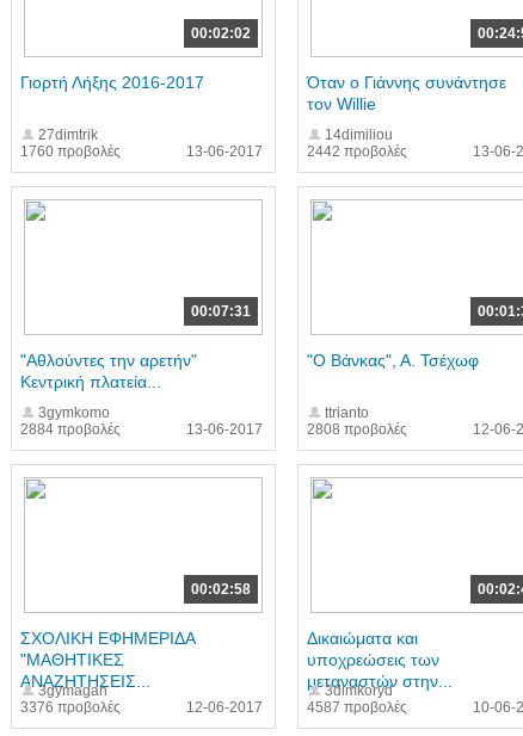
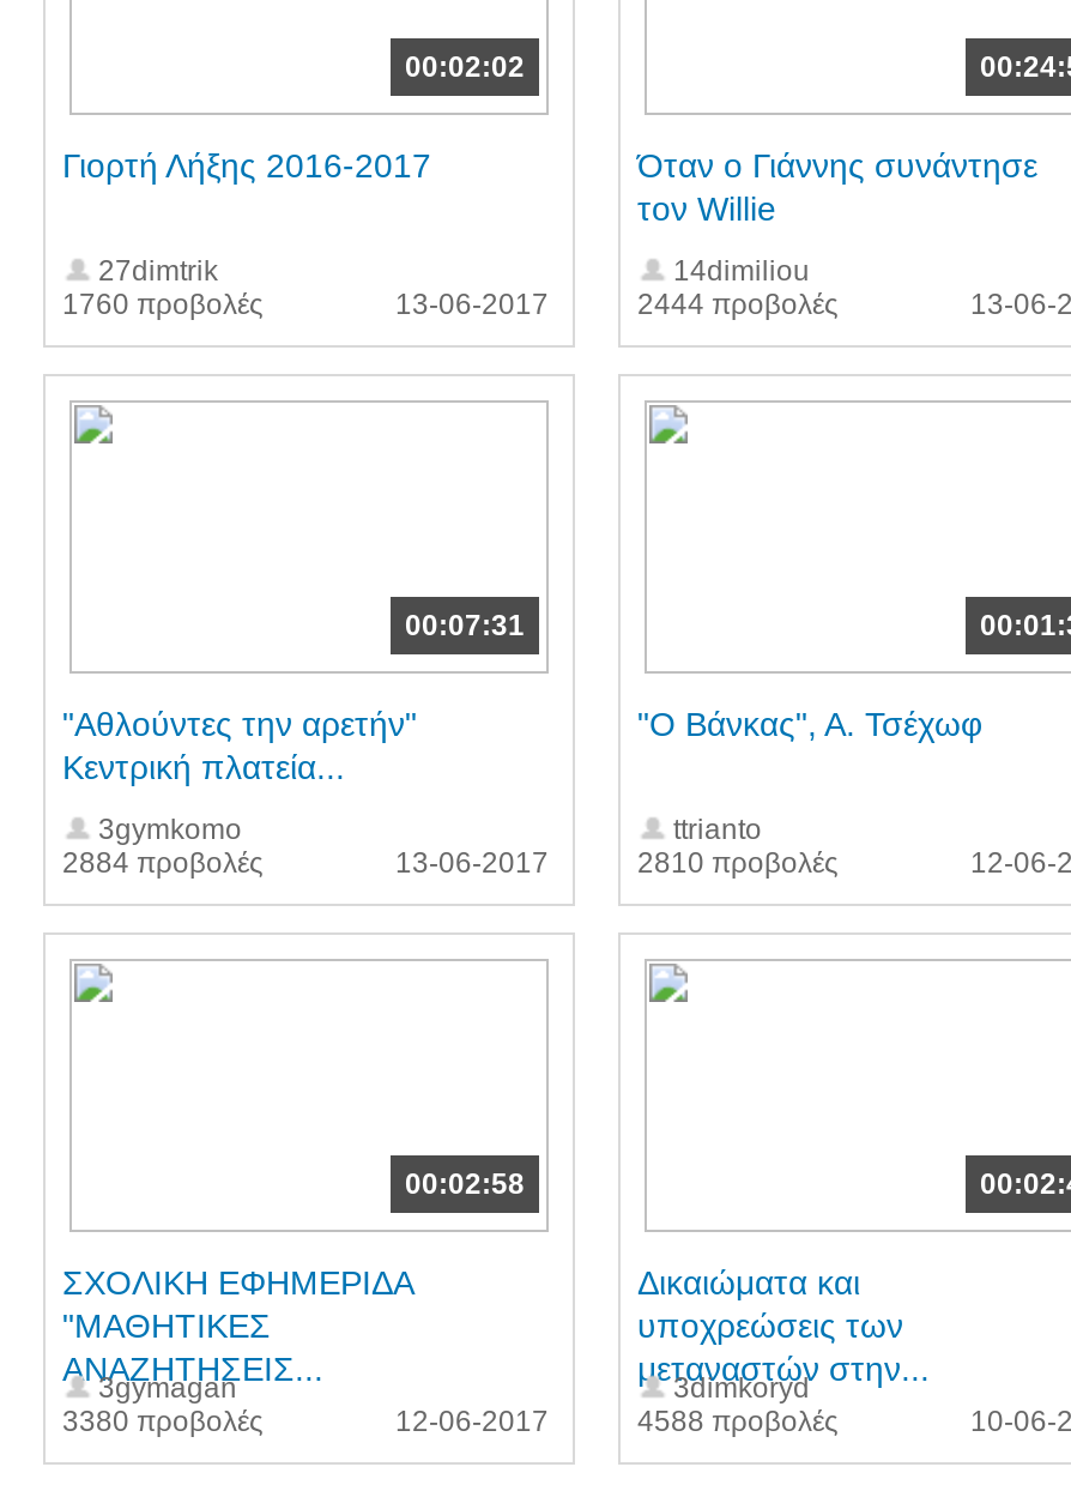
[307,143,407,160] 2442 προβολές -> [637,288,839,321] 2444 προβολές
[307,421,407,438] 2808 προβολές -> [637,846,839,880] 2810 προβολές
[20,699,121,716] 3376 προβολές -> [62,1405,264,1438] 3380 προβολές
[307,699,407,716] 4587 προβολές -> [637,1405,839,1438] 4588 προβολές

